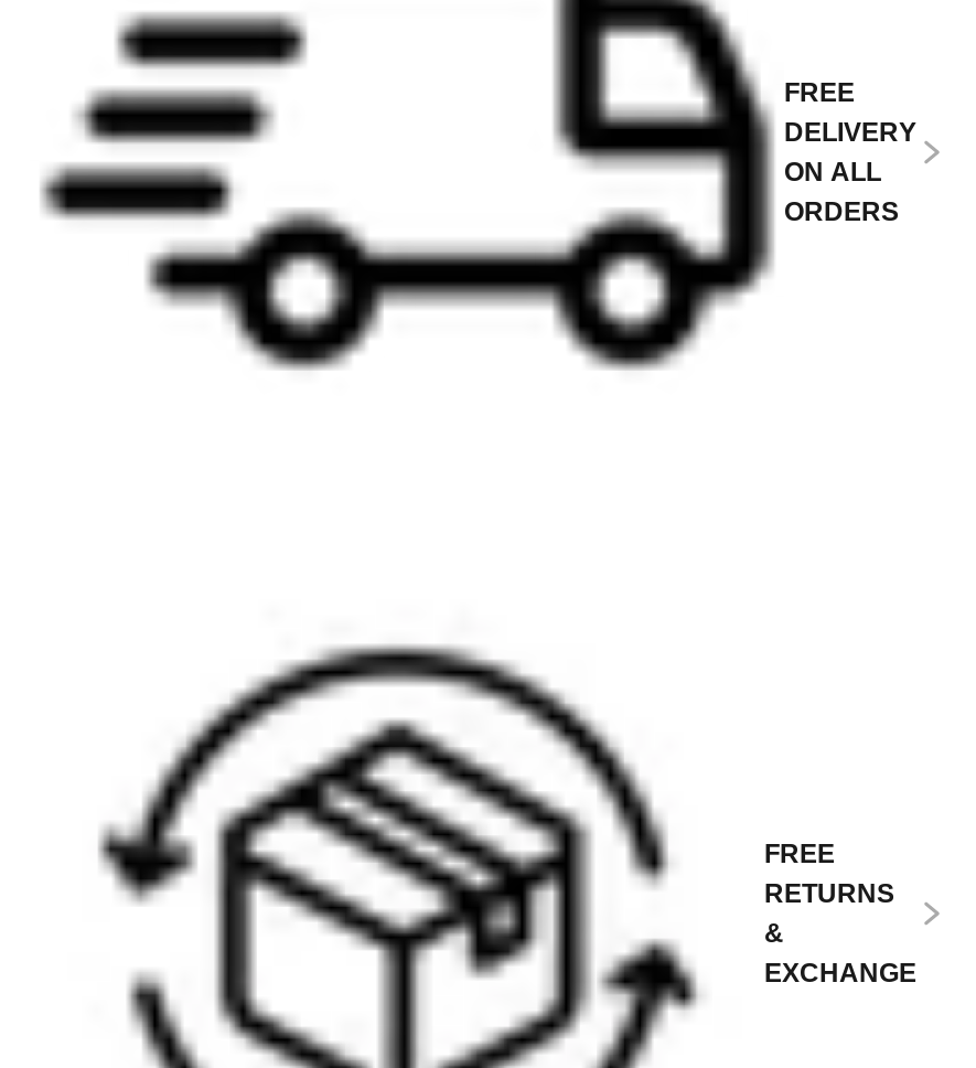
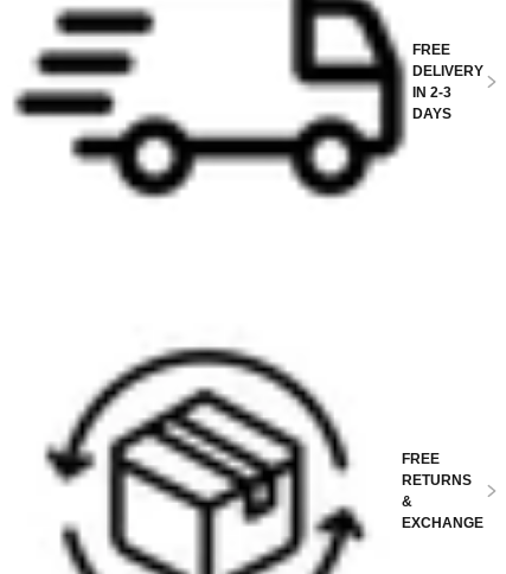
[784,156,899,227] ON ALL | ORDERS -> [412,84,451,122] IN 2-3 | DAYS

